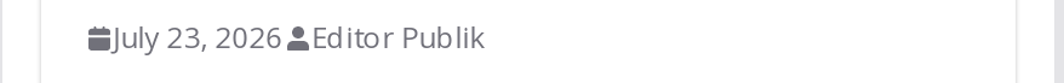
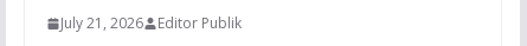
[113,17,484,58] July 23, 2026 Editor Publik -> [60,13,241,33] July 21, 2026 Editor Publik

